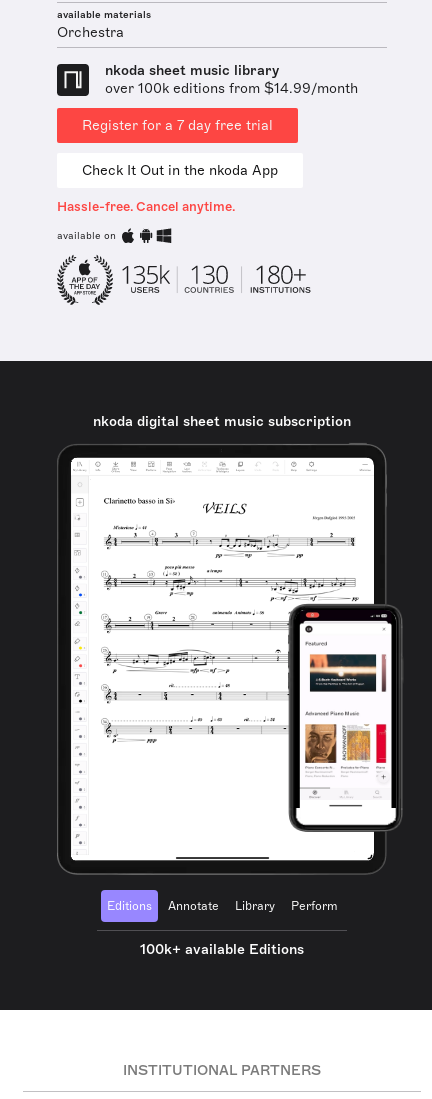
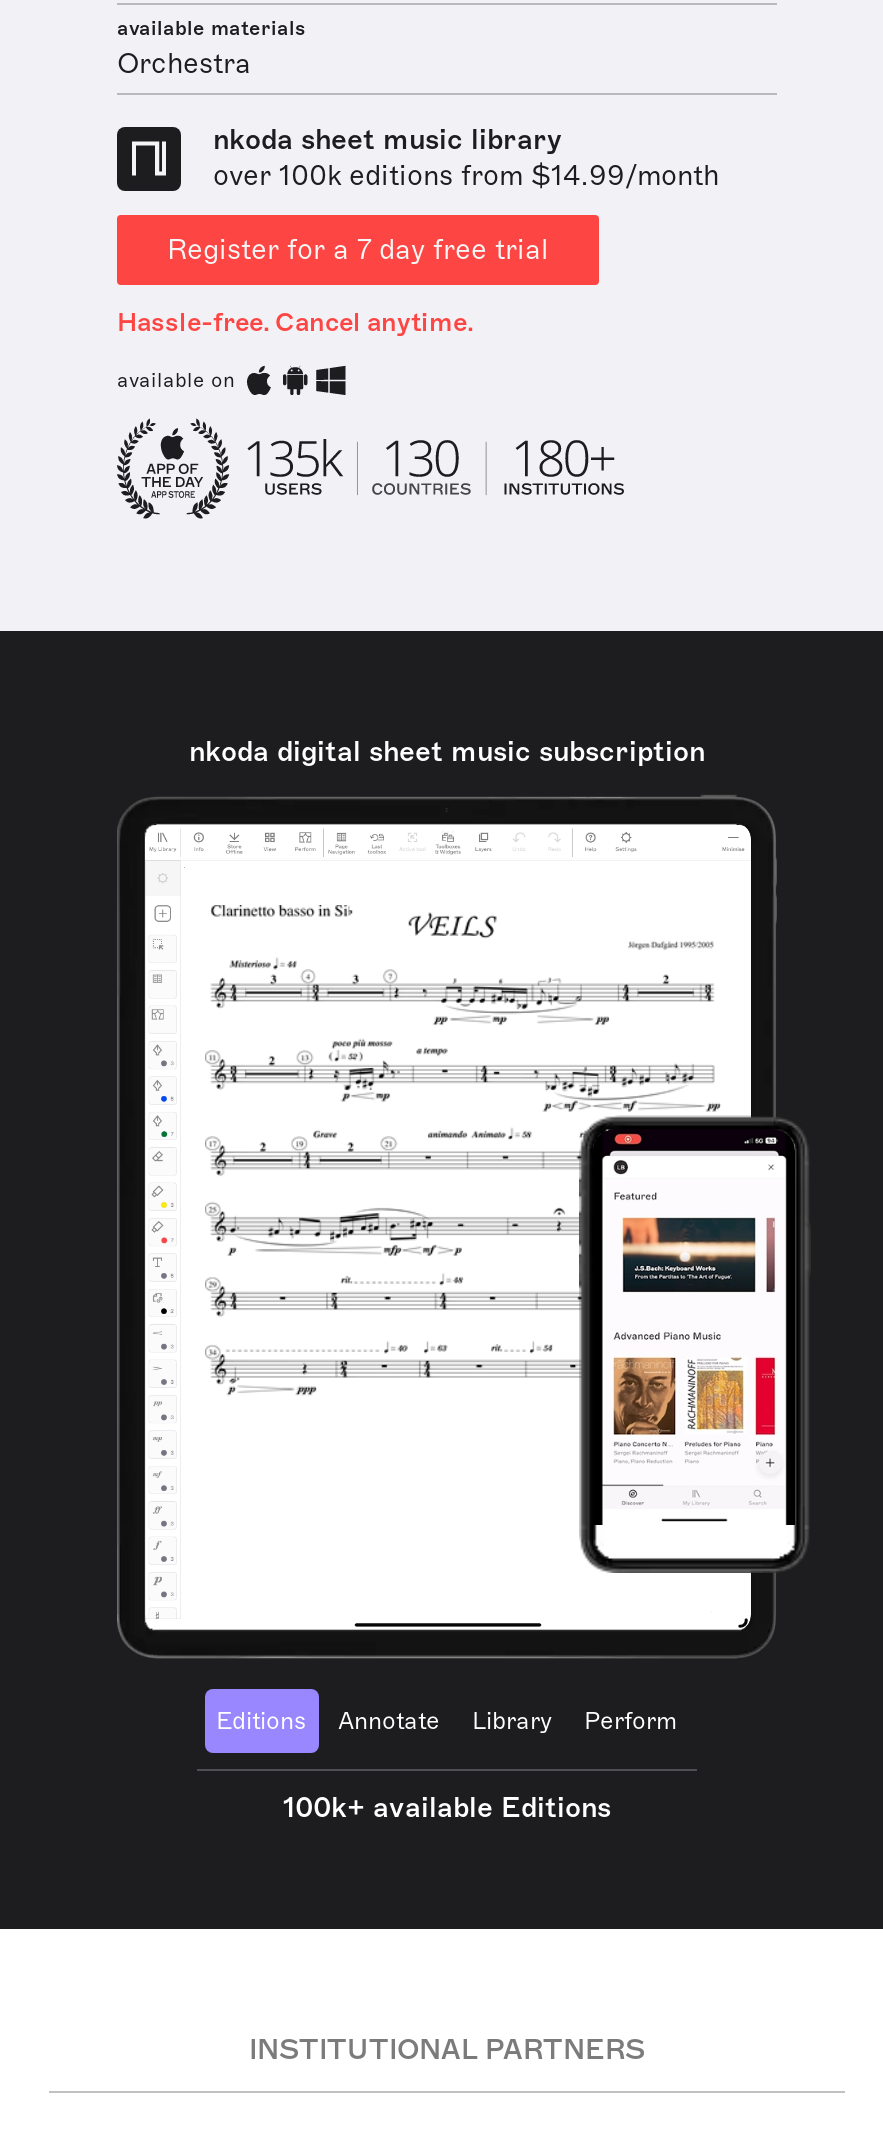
[82,162,278,179] Check It Out in the nkoda App -> none

